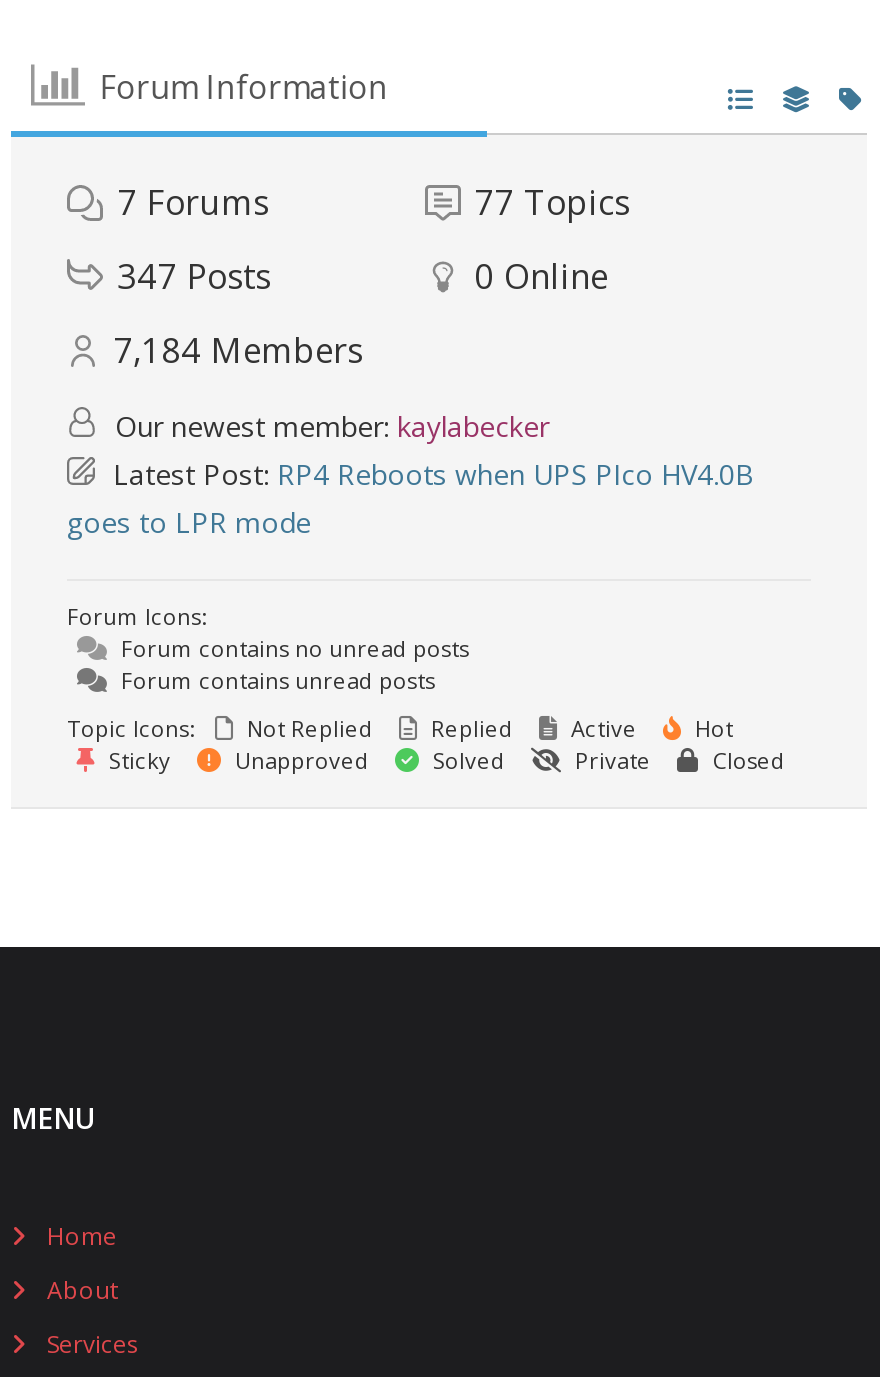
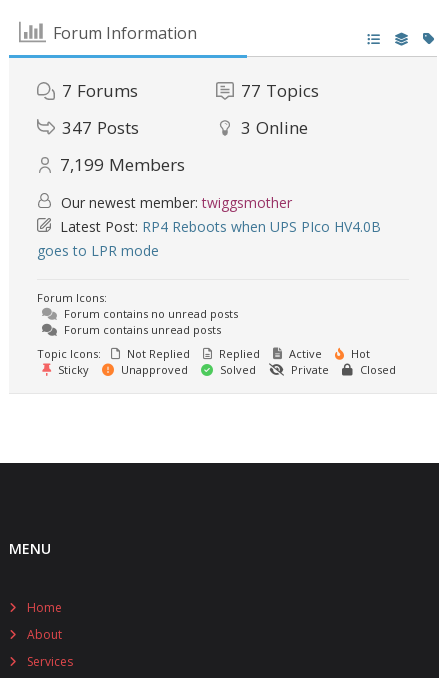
[474,253,608,299] 0 Online -> [240,116,307,139] 3 Online
[113,327,363,373] 7,184 Members -> [60,153,185,176] 7,199 Members
[107,407,549,445] Our newest member: kaylabecker -> [57,193,292,212] Our newest member: twiggsmother

